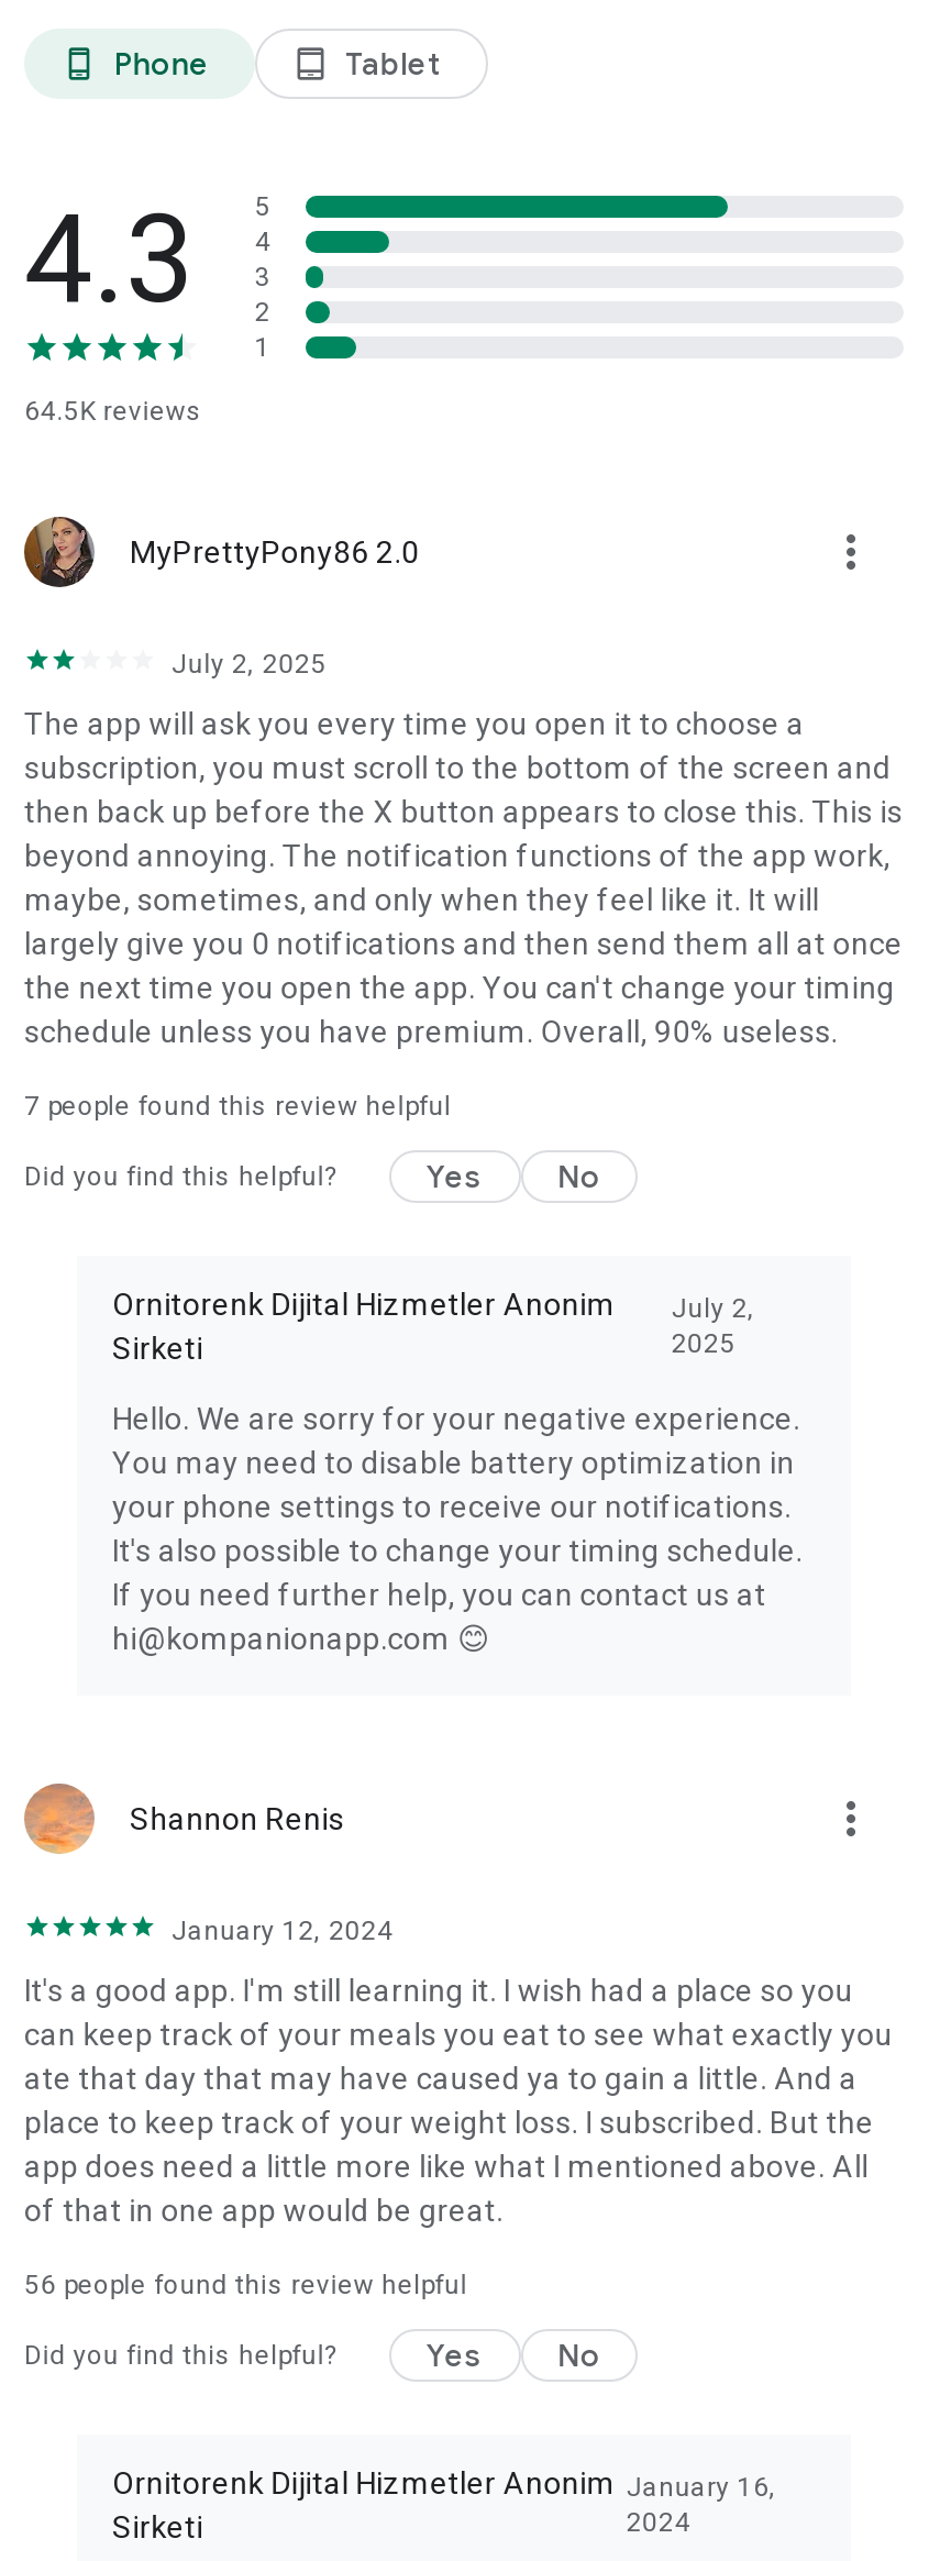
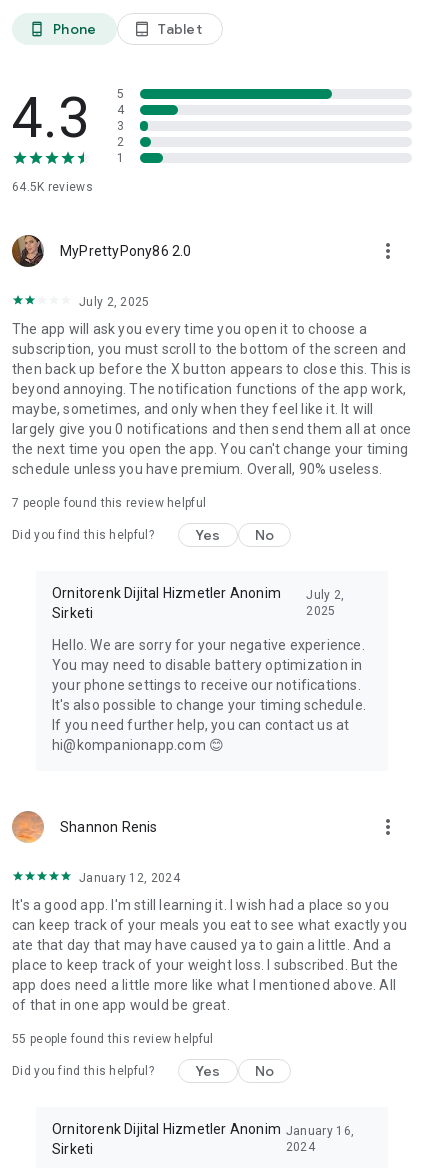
[24,2270,467,2300] 56 people found this review helpful -> [12,1032,213,1046] 55 people found this review helpful

